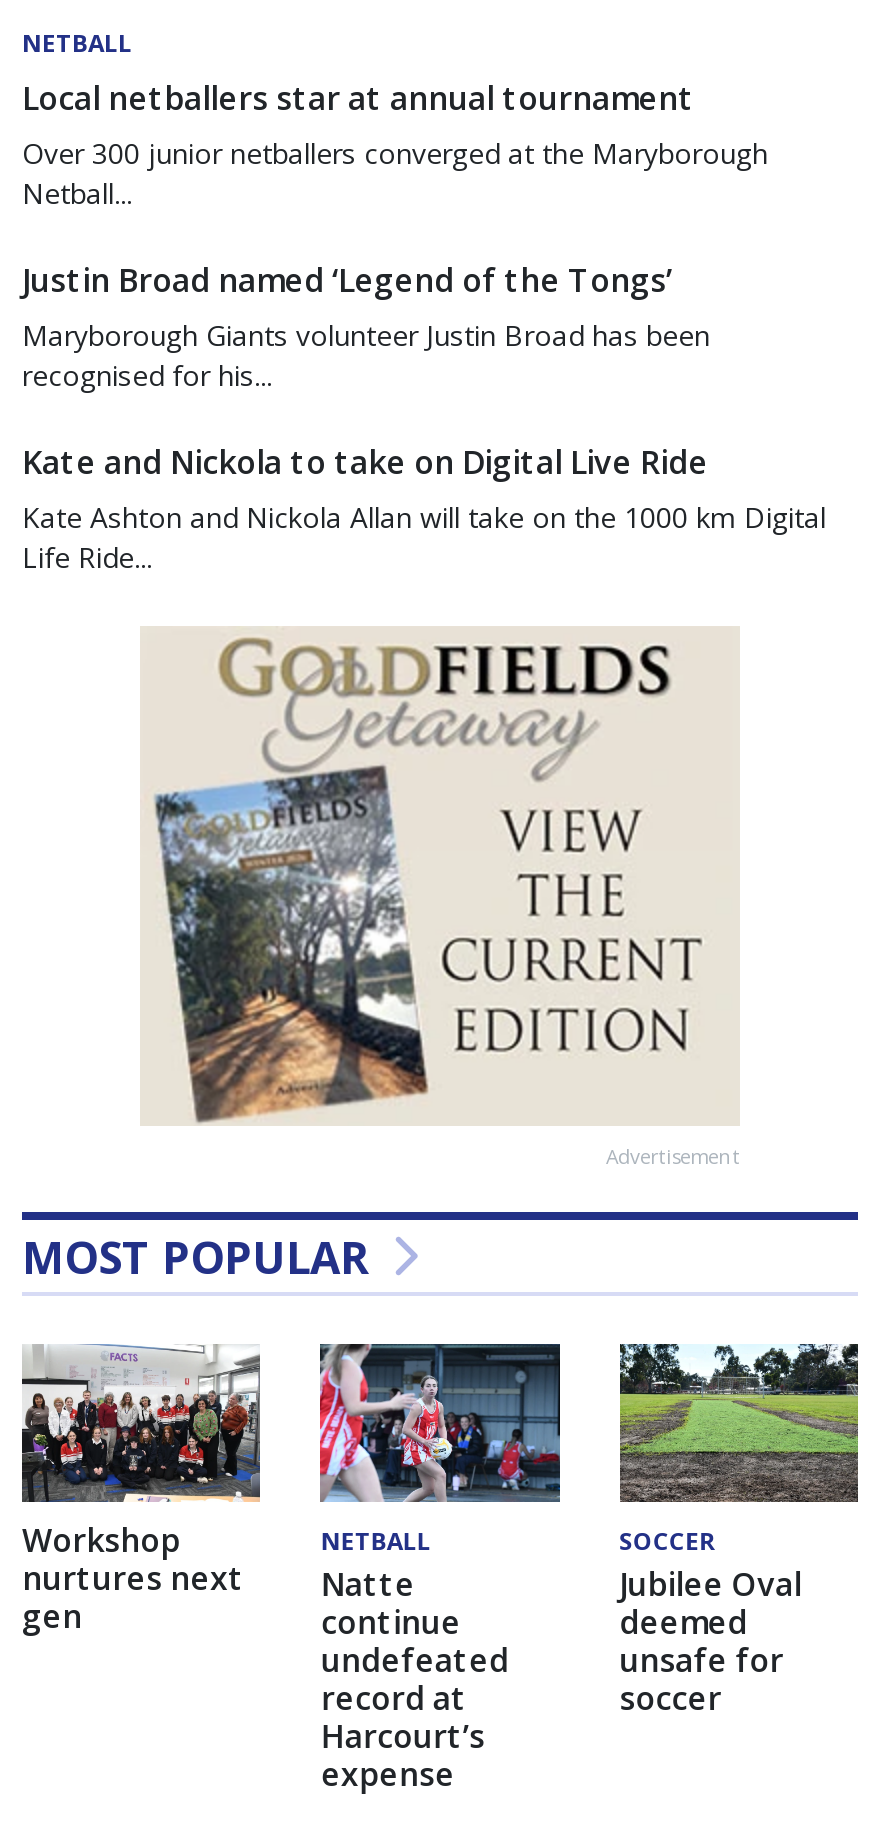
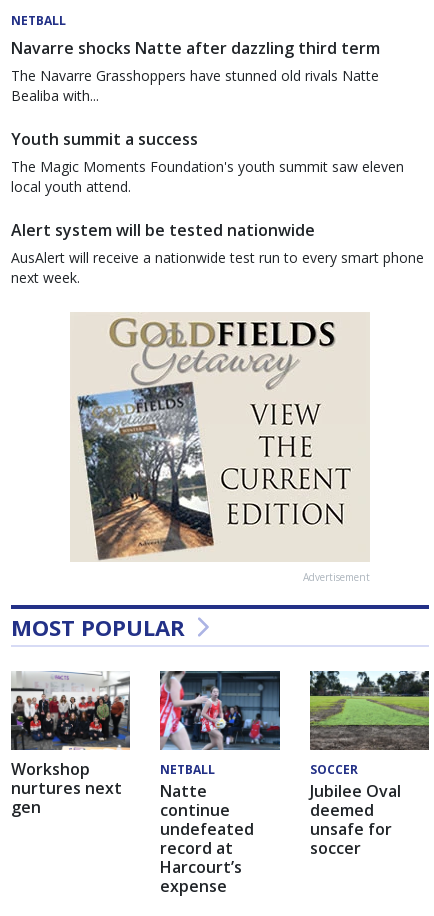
[22,76,768,212] Local netballers star at annual tournament | Over 300 junior netballers converged at the Maryborough | Netball... -> [11,37,380,105] Navarre shocks Natte after dazzling third term | The Navarre Grasshoppers have stunned old rivals Natte | Bealiba with...
[22,258,710,394] Justin Broad named ‘Legend of the Tongs’ | Maryborough Giants volunteer Justin Broad has been | recognised for his... -> [11,128,404,196] Youth summit a success | The Magic Moments Foundation's youth summit saw eleven | local youth attend.
[22,440,826,576] Kate and Nickola to take on Digital Live Ride | Kate Ashton and Nickola Allan will take on the 1000 km Digital | Life Ride... -> [11,219,424,287] Alert system will be tested nationwide | AusAlert will receive a nationwide test run to every smart phone | next week.

